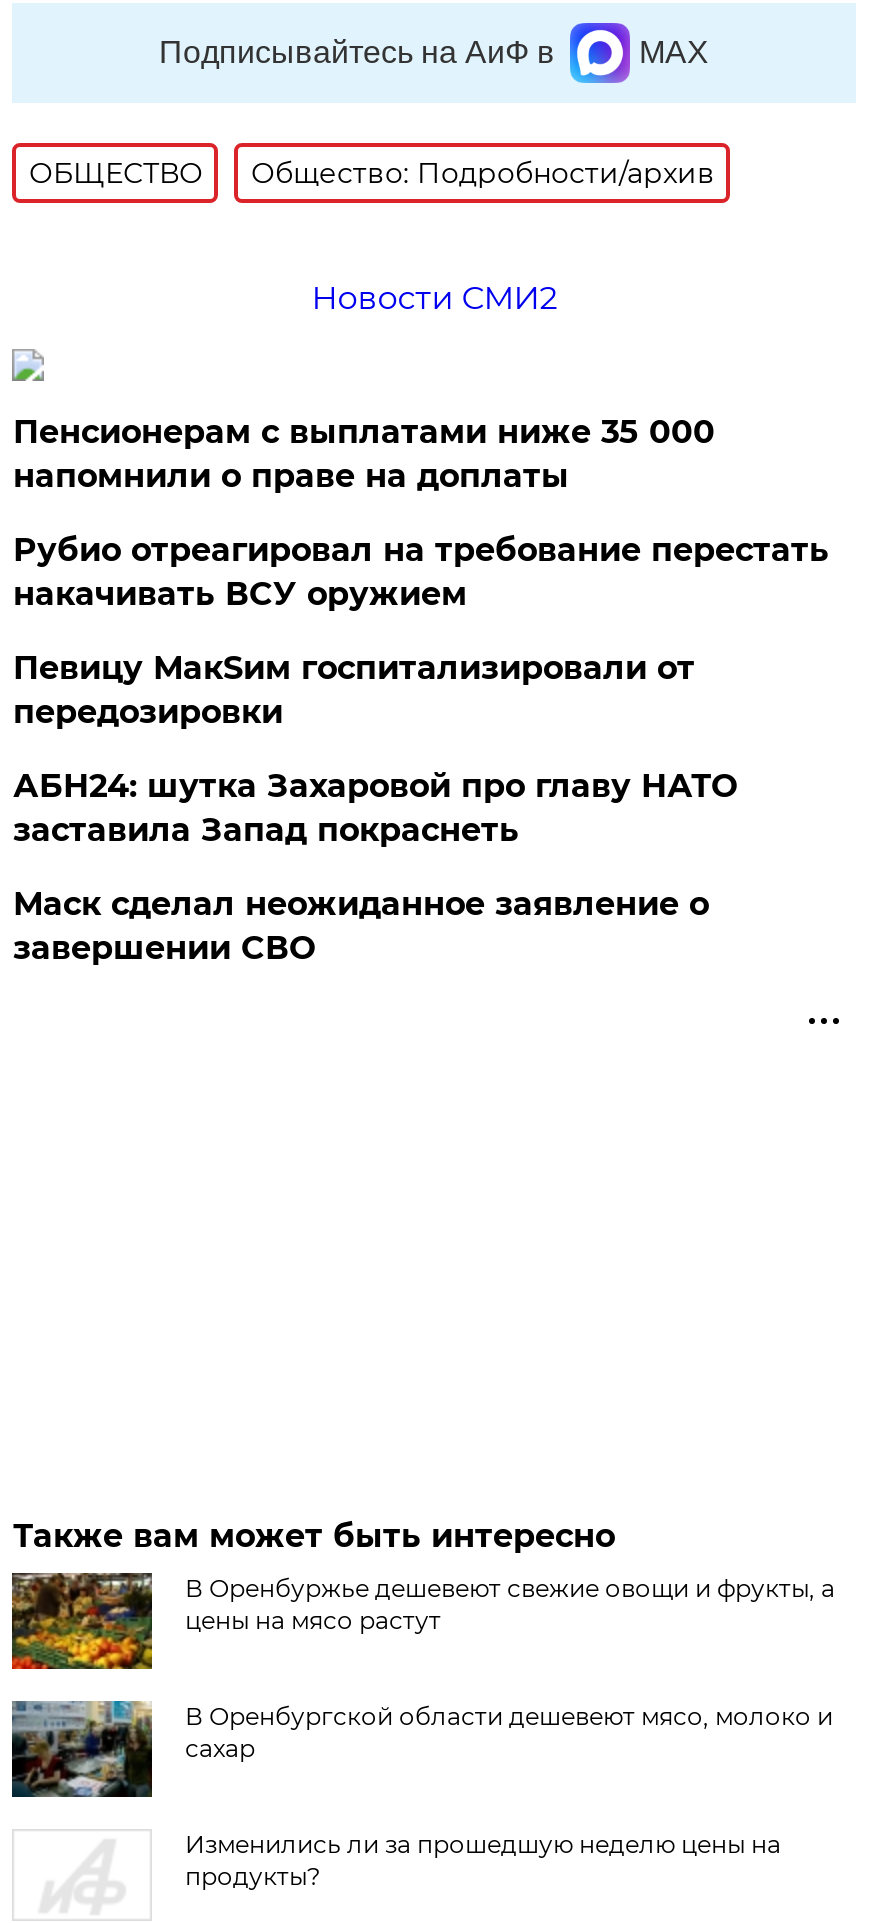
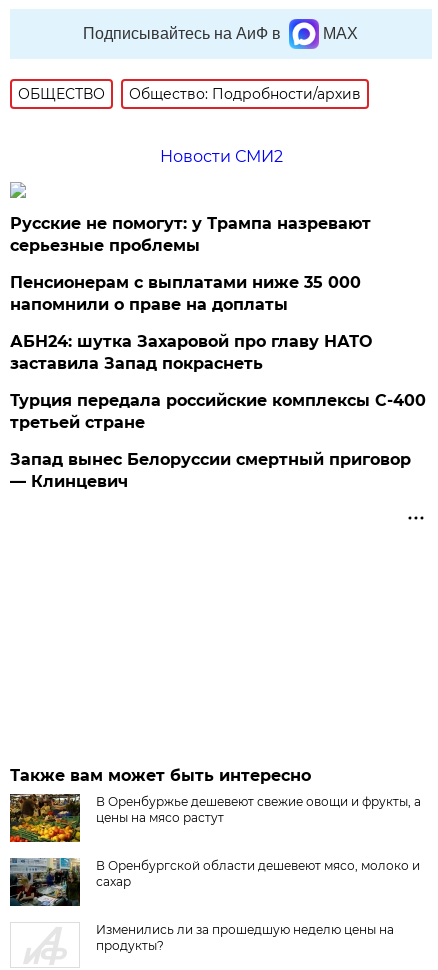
none -> [10,214,371,255] Русские не помогут: у Трампа назревают | серьезные проблемы
moved [13,413,715,495] -> [10,273,361,314]: Пенсионерам с выплатами ниже 35 000 | напомнили о праве на доплаты
[13,531,829,731] Рубио отреагировал на требование перестать | накачивать ВСУ оружием | Певицу МакSим госпитализировали от | передозировки -> none
moved [13,767,737,849] -> [10,332,372,373]: АБН24: шутка Захаровой про главу НАТО | заставила Запад покраснеть
[13,885,709,967] Маск сделал неожиданное заявление о | завершении СВО -> [10,391,426,491] Турция передала российские комплексы С-400 | третьей стране | Запад вынес Белоруссии смертный приговор | — Клинцевич

